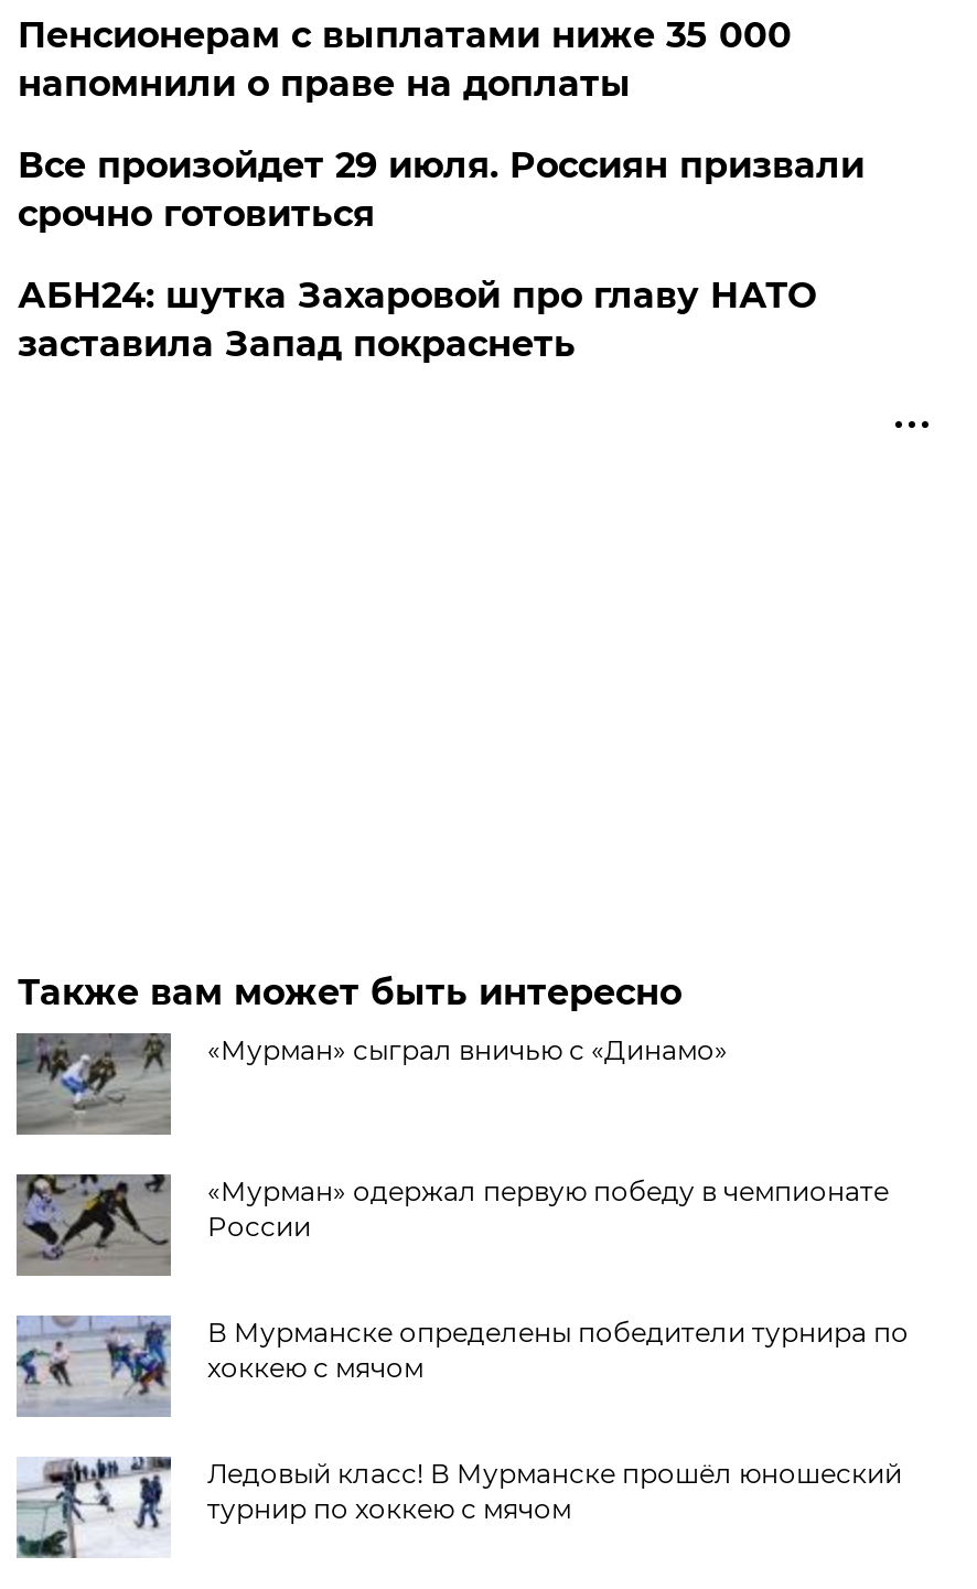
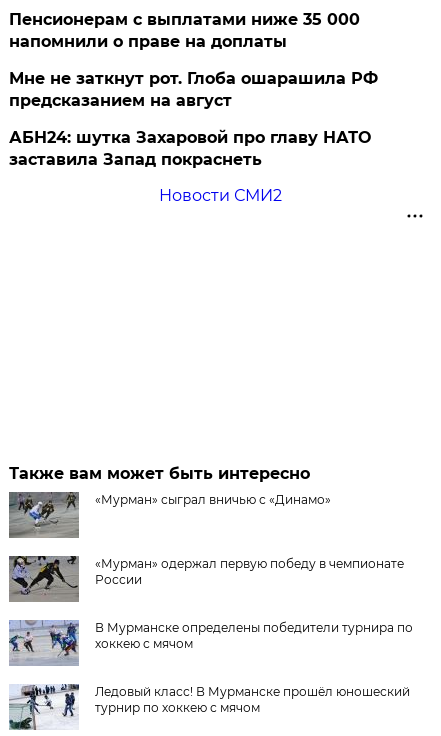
[17,144,864,235] Все произойдет 29 июля. Россиян призвали | срочно готовиться -> [9,69,378,110] Мне не заткнут рот. Глоба ошарашила РФ | предсказанием на август
none -> [159,186,282,205] Новости СМИ2

